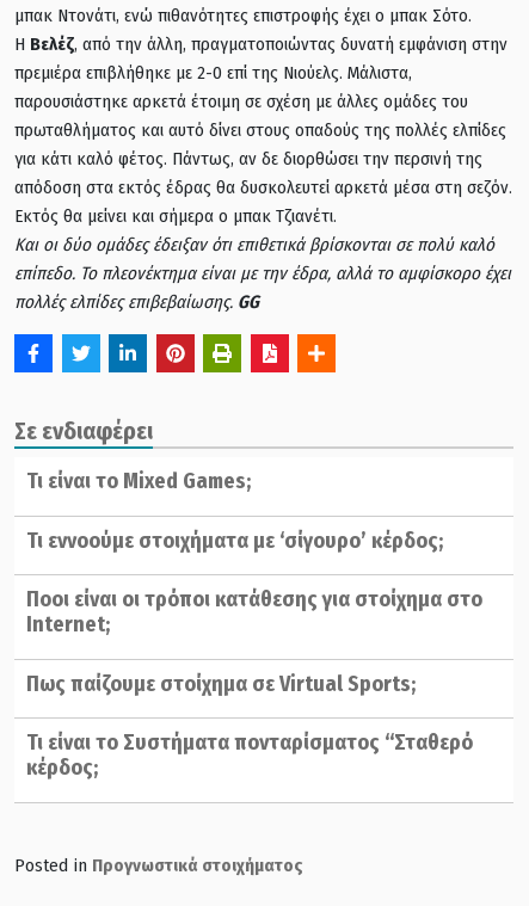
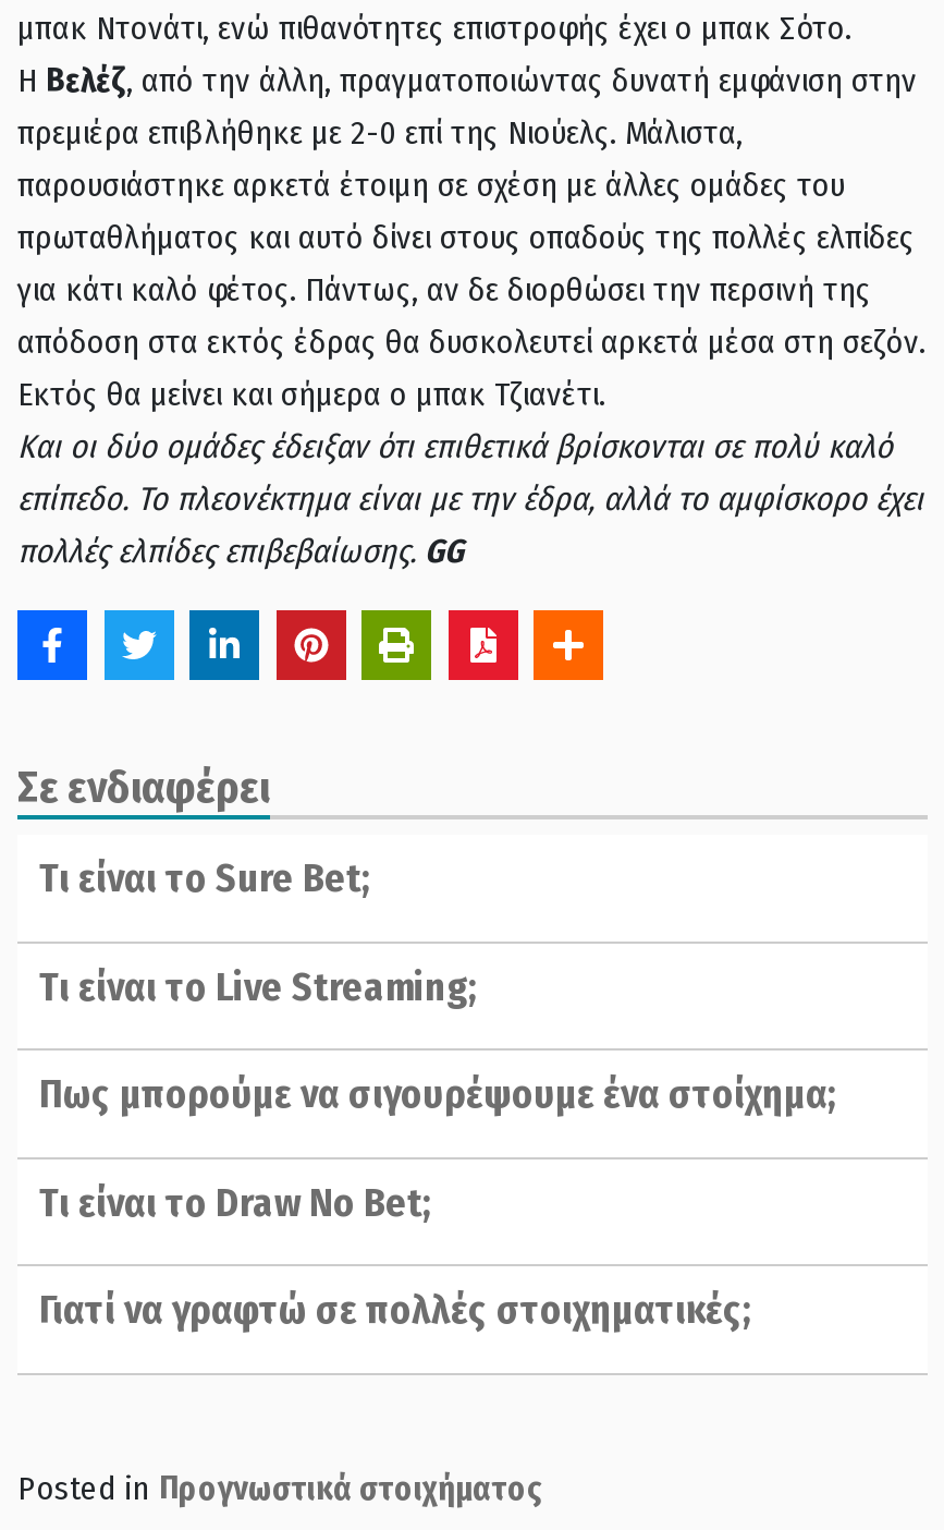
[26,468,251,494] Τι είναι το Mixed Games; -> [39,855,370,903] Τι είναι το Sure Bet;
[26,527,443,554] Τι εννοούμε στοιχήματα με ‘σίγουρο’ κέρδος; -> [39,963,477,1011] Τι είναι το Live Streaming;
[26,586,482,638] Ποοι είναι οι τρόποι κατάθεσης για στοίχημα στο | Internet; -> [39,1071,836,1119] Πως μπορούμε να σιγουρέψουμε ένα στοίχημα;
[26,670,416,697] Πως παίζουμε στοίχημα σε Virtual Sports; -> [39,1178,431,1226] Τι είναι το Draw No Bet;
[26,730,473,781] Τι είναι το Συστήματα πονταρίσματος “Σταθερό | κέρδος; -> [39,1286,751,1334] Γιατί να γραφτώ σε πολλές στοιχηματικές;

